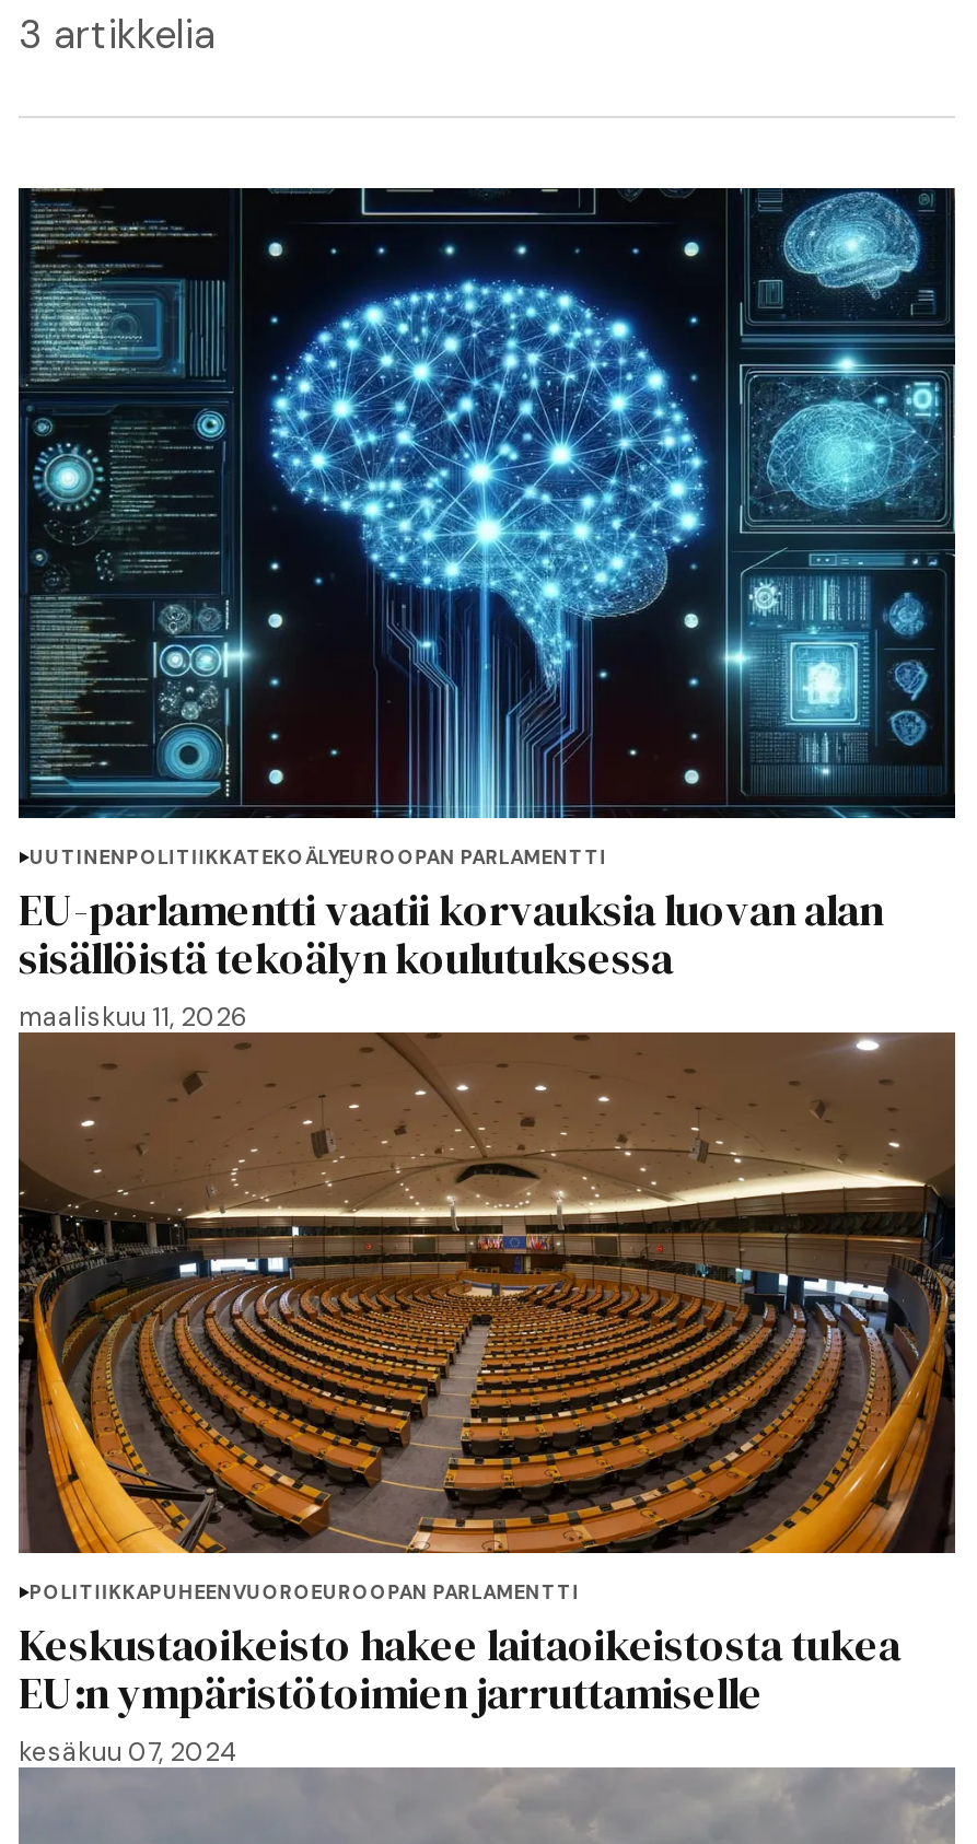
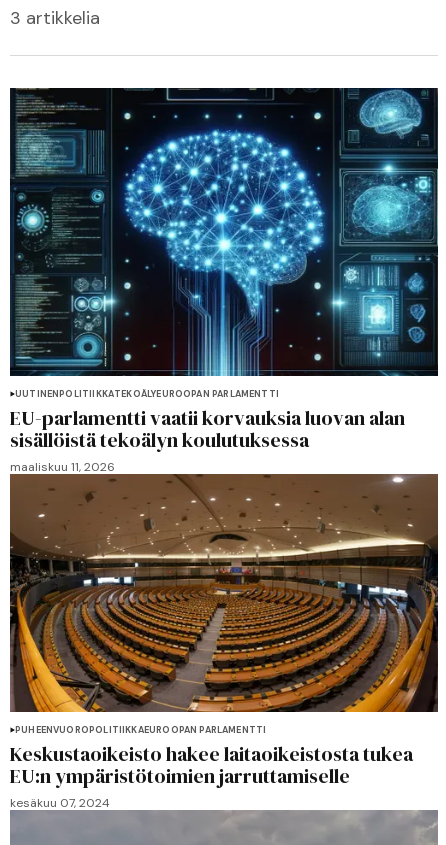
[30,1580,580,1606] POLITIIKKAPUHEENVUOROEUROOPAN PARLAMENTTI -> [15,724,266,736] PUHEENVUOROPOLITIIKKAEUROOPAN PARLAMENTTI

